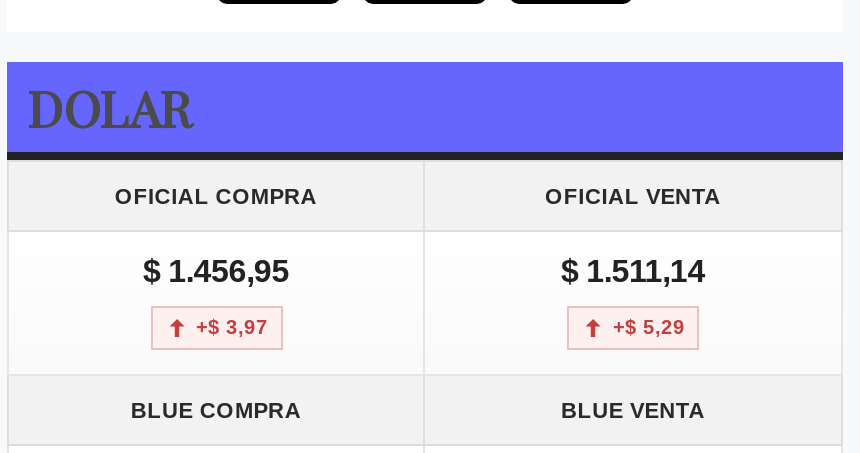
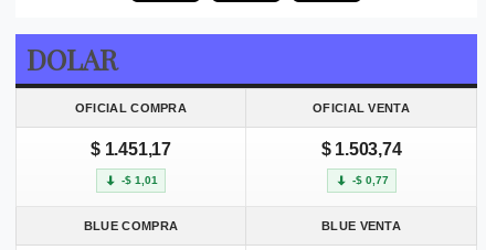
[143,254,289,288] $ 1.456,95 -> [91,140,171,158] $ 1.451,17
[561,254,705,288] $ 1.511,14 -> [321,140,402,158] $ 1.503,74
[196,316,268,338] +$ 3,97 -> [121,174,158,186] -$ 1,01
[613,316,685,338] +$ 5,29 -> [352,174,388,186] -$ 0,77

